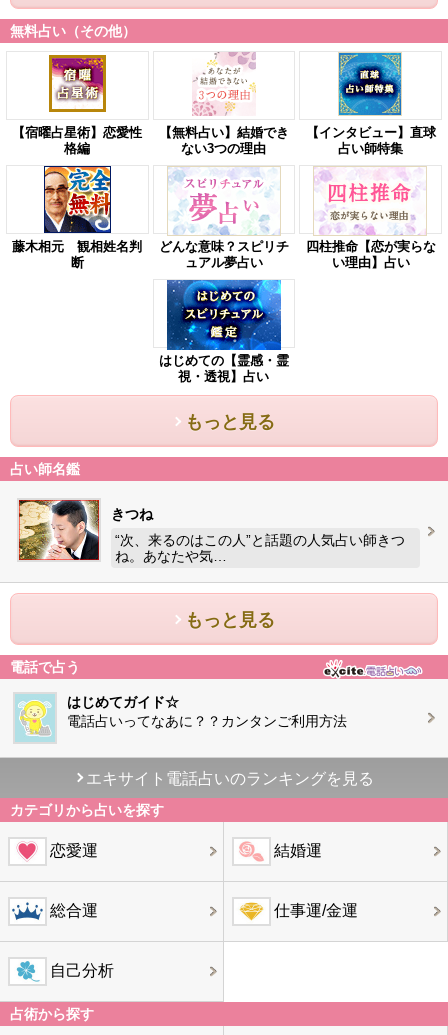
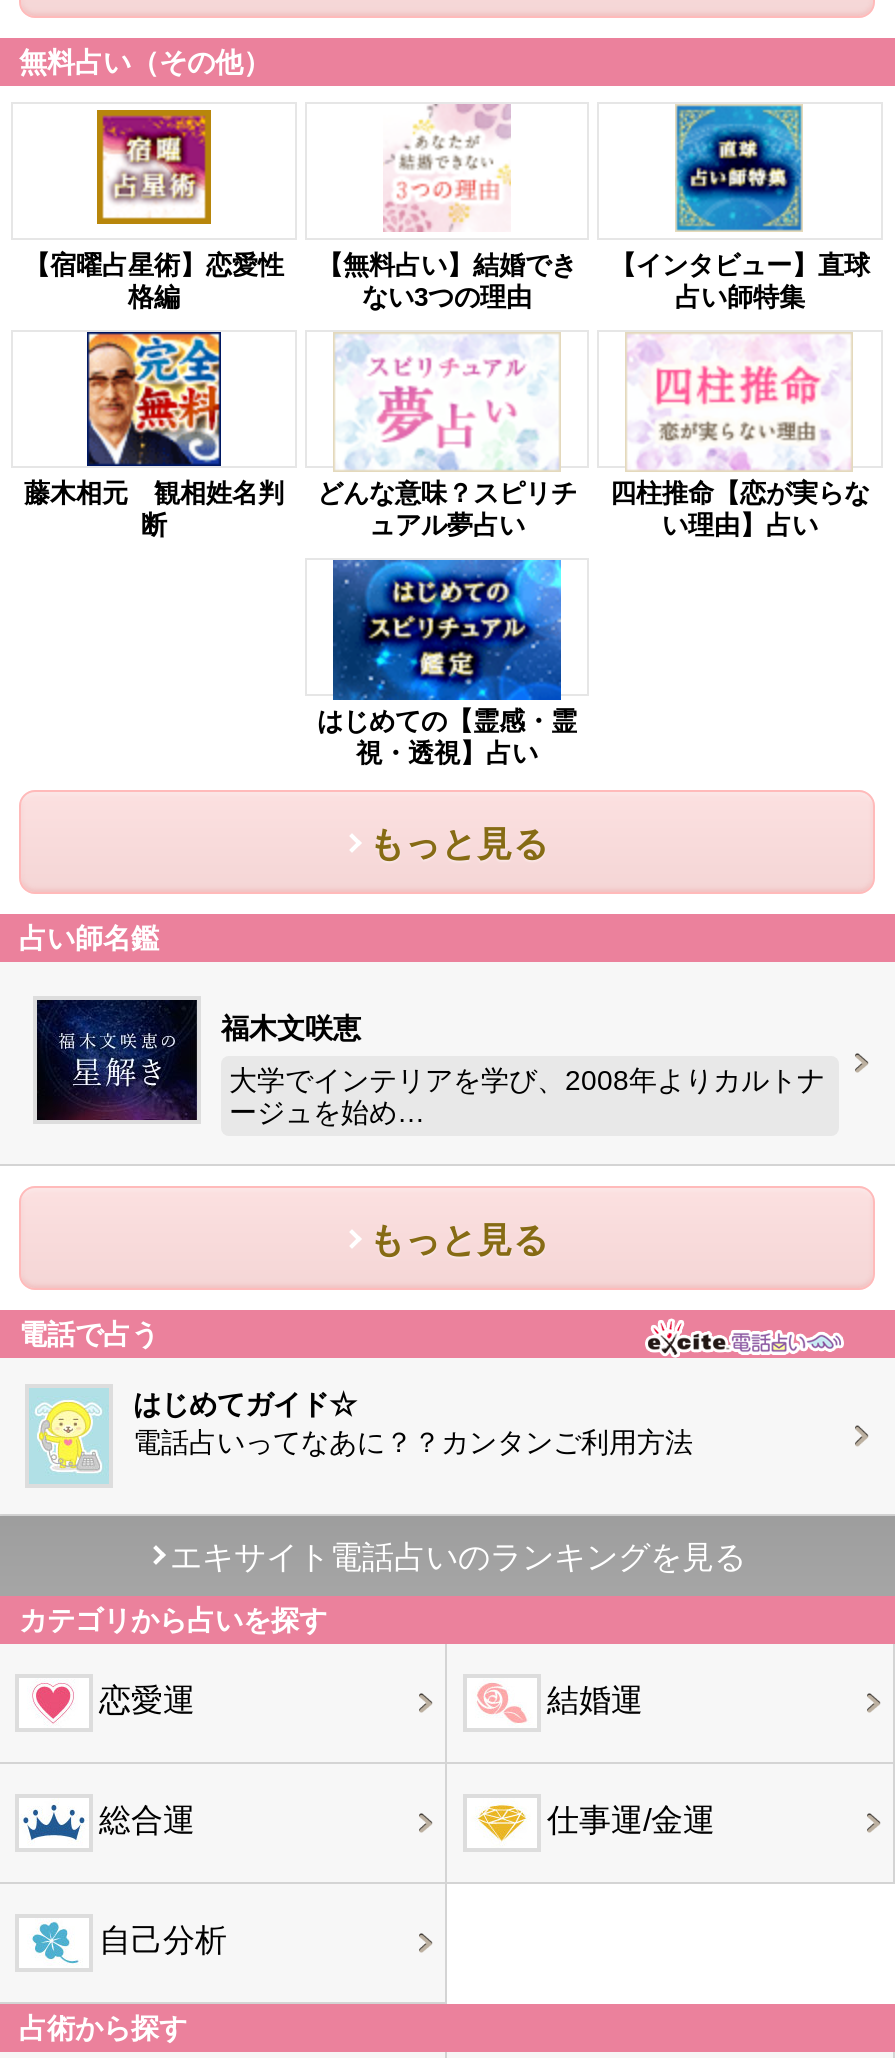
[18,499,153,561] [image] | きつね -> [35,998,361,1122] [image] | 福木文咲恵
[115,532,405,564] “次、来るのはこの人”と話題の人気占い師きつ | ね。あなたや気… -> [229,1064,825,1128] 大学でインテリアを学び、2008年よりカルトナ | ージュを始め…

